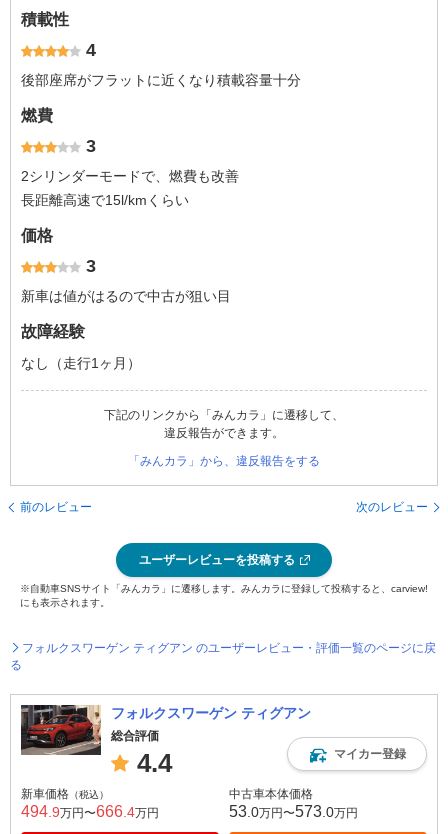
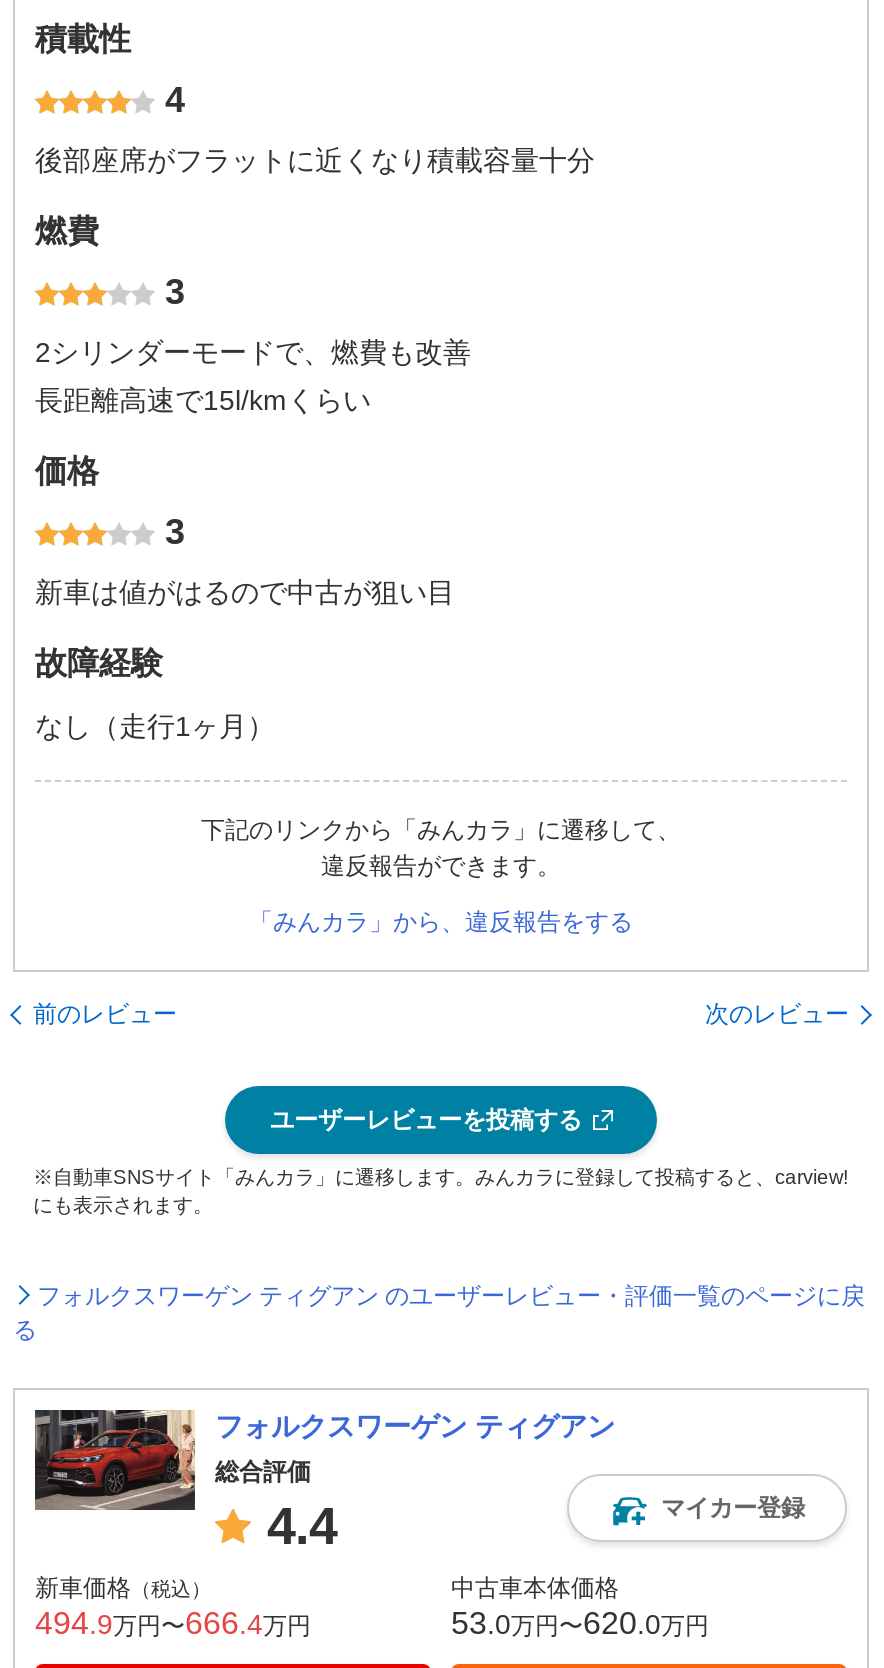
[229,803,358,820] 53.0万円〜573.0万円 -> [451,1606,709,1640] 53.0万円〜620.0万円

